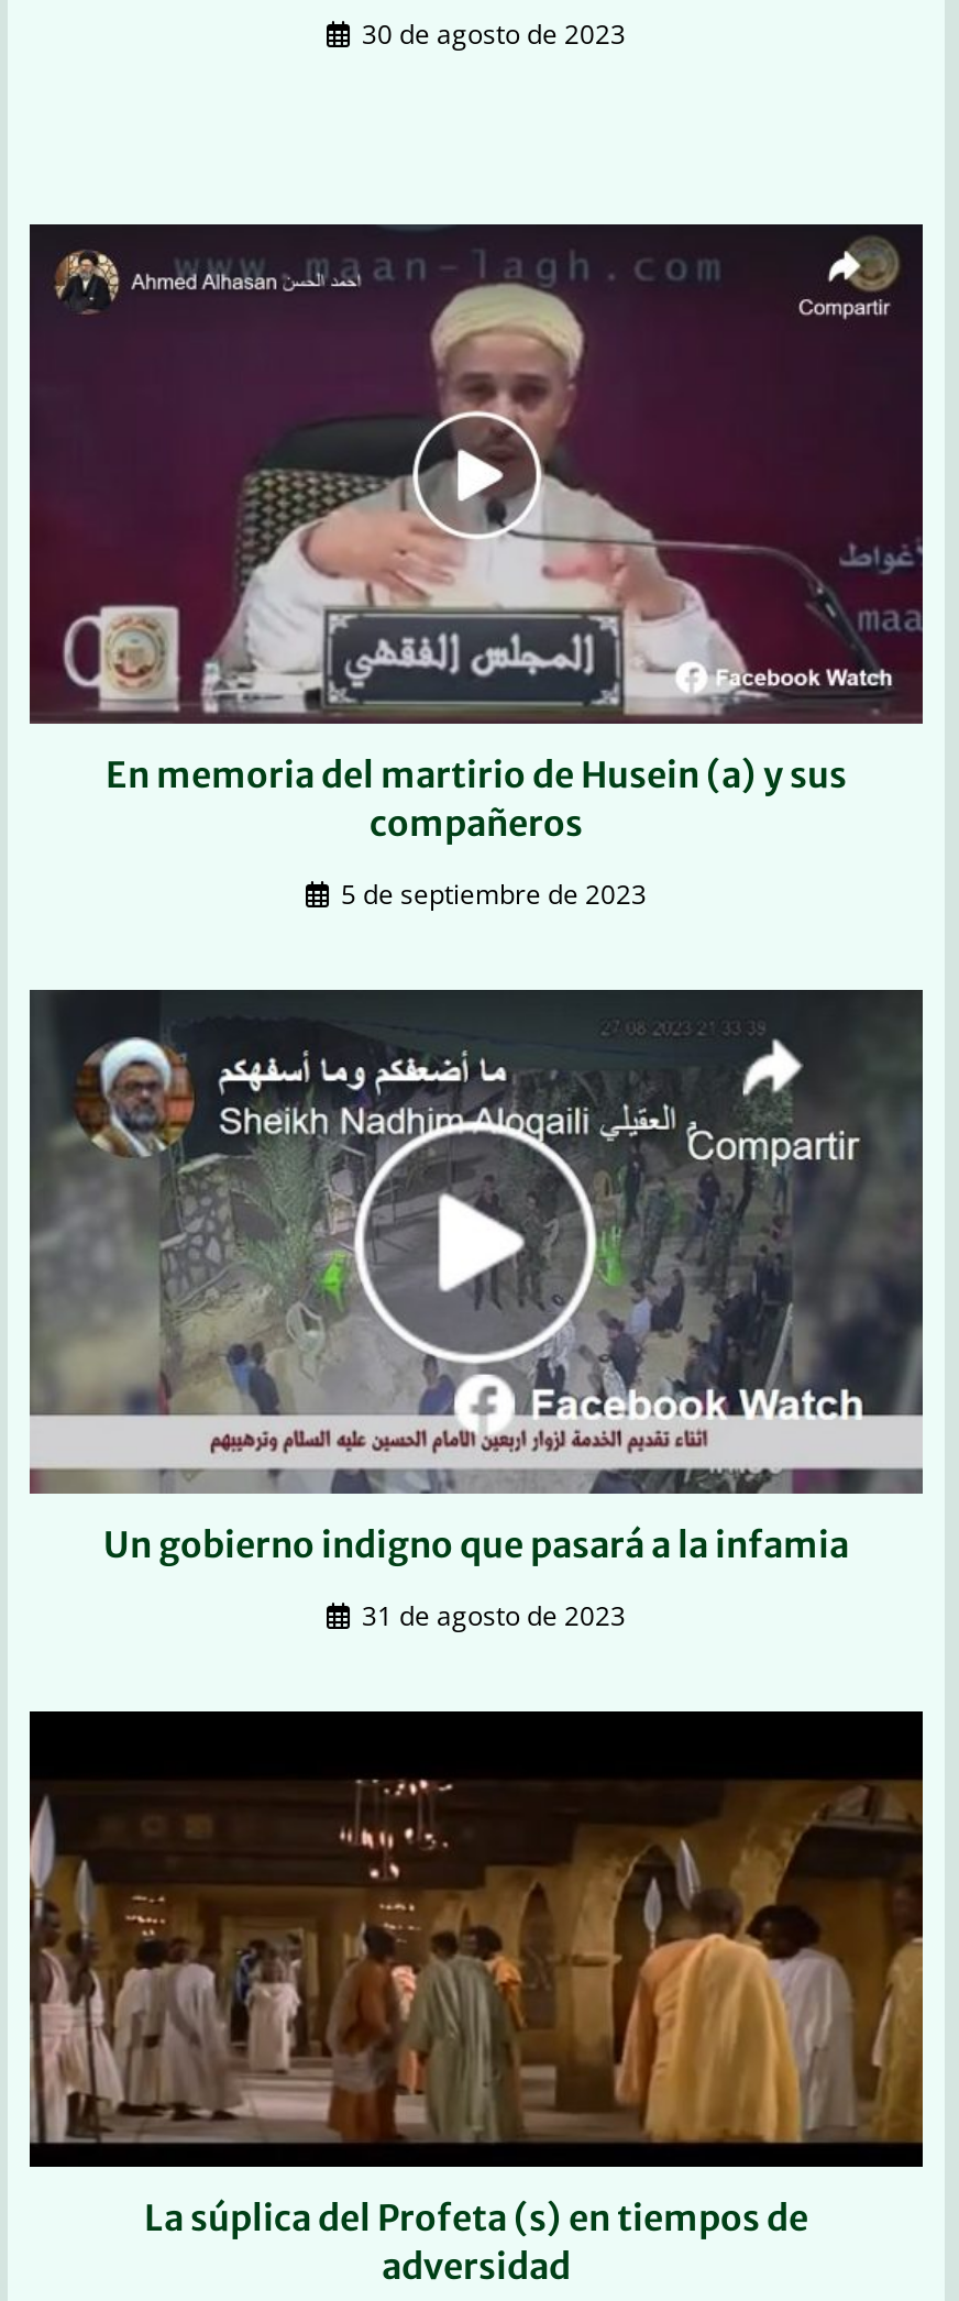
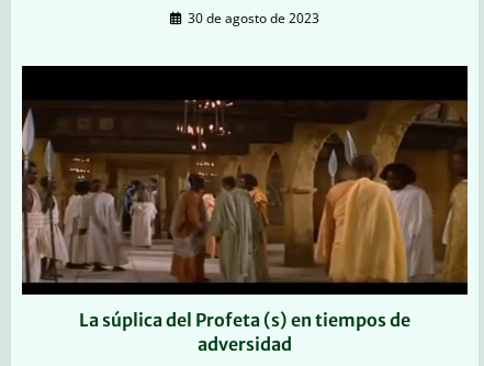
[27,221,925,912] [image] | En memoria del martirio de Husein (a) y sus | compañeros | 5 de septiembre de 2023 -> none
[27,987,925,1633] [image] | Un gobierno indigno que pasará a la infamia | 31 de agosto de 2023 -> none

